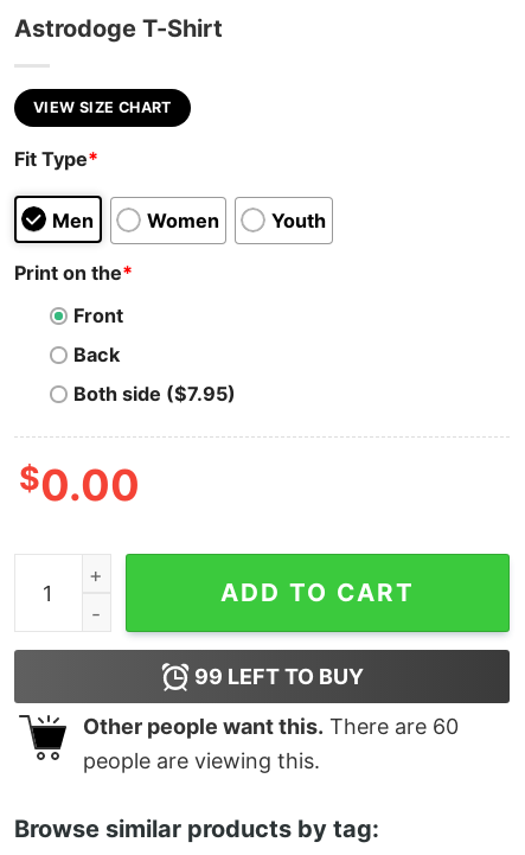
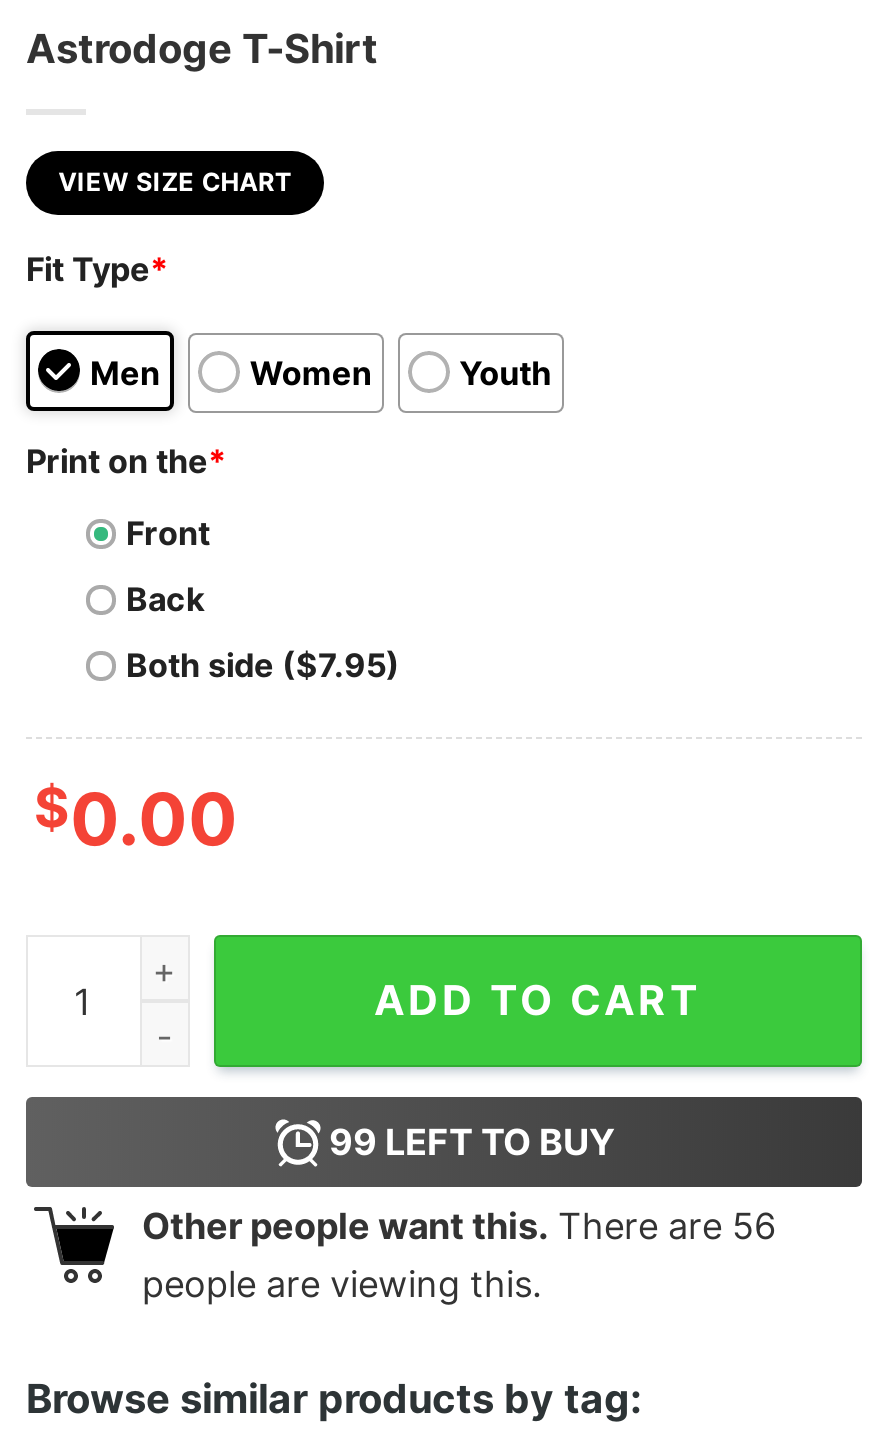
[83,714,459,739] Other people want this. There are 60 -> [142,1205,776,1247] Other people want this. There are 56

